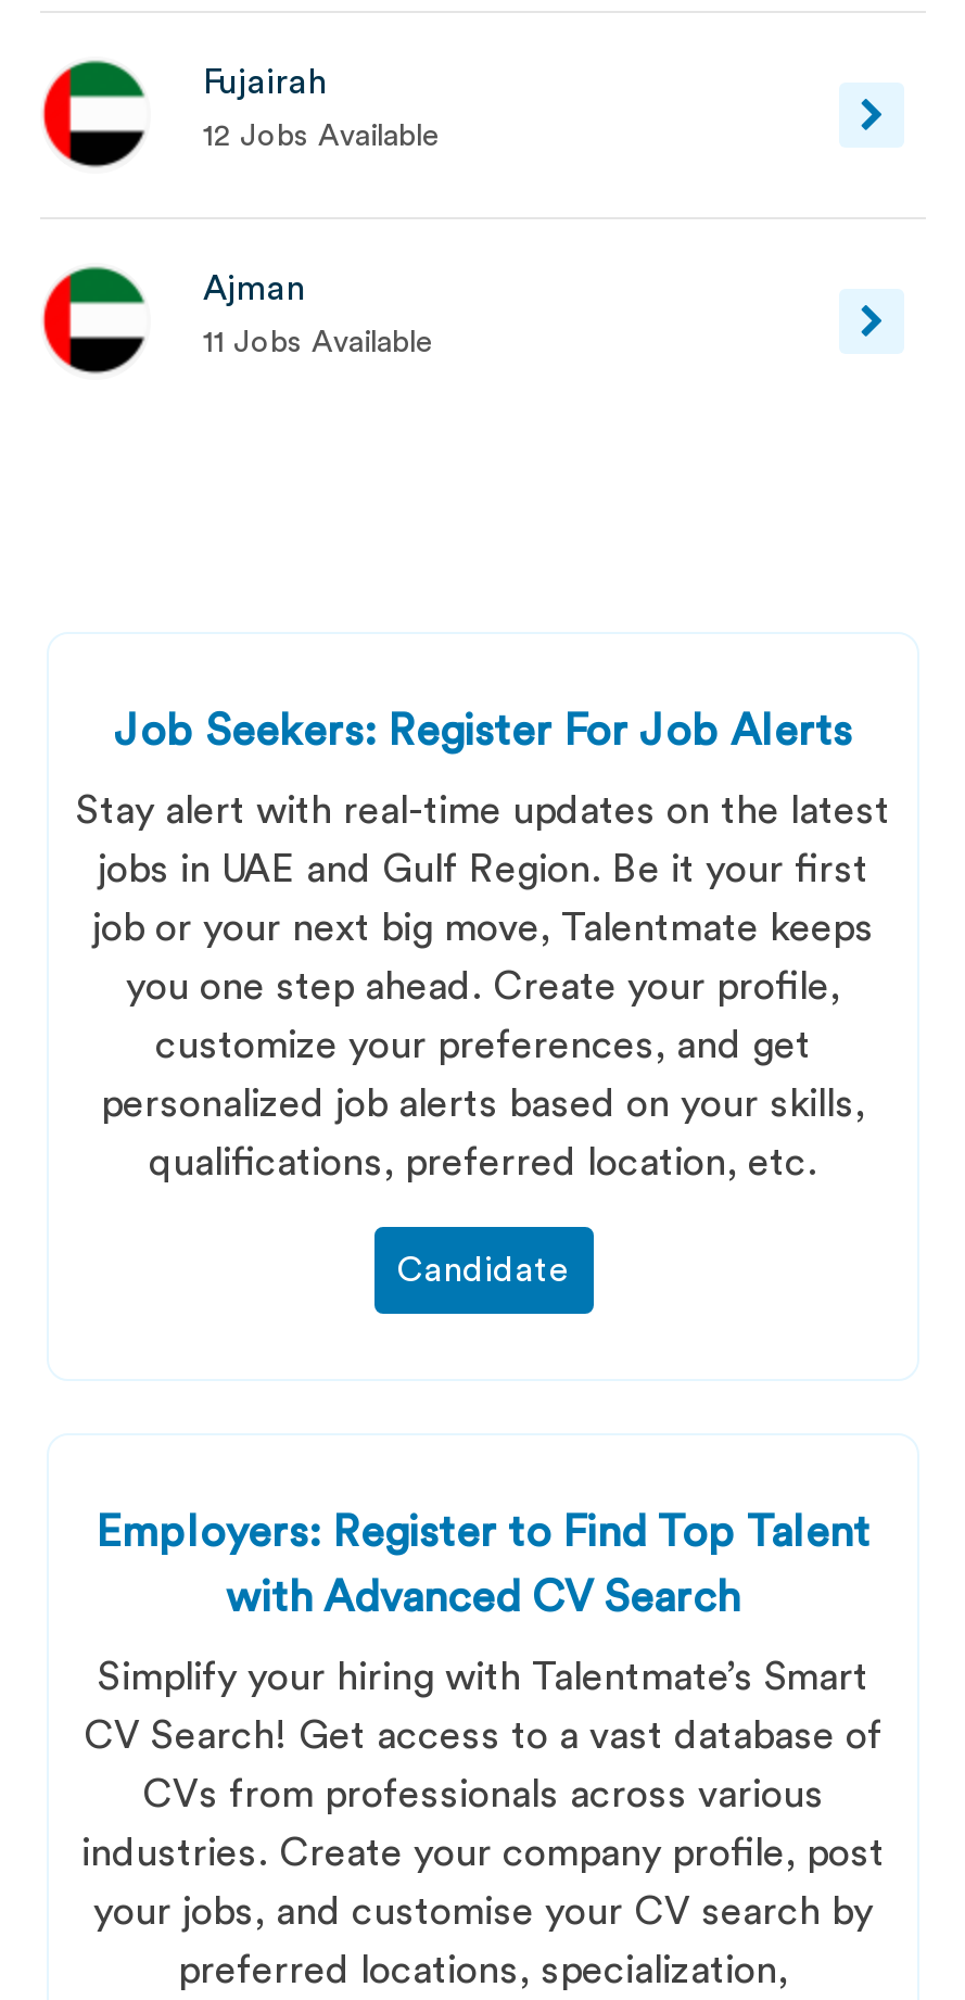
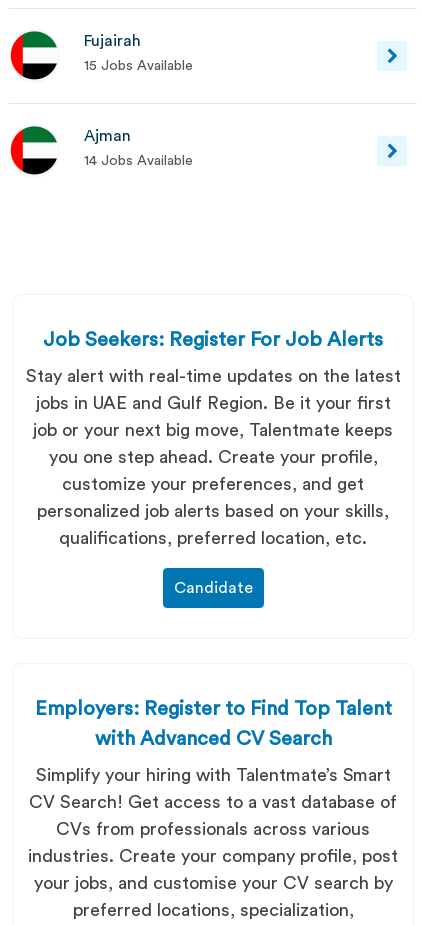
[203,122,440,152] 12 Jobs Available -> [84,59,193,73] 15 Jobs Available
[203,328,433,358] 11 Jobs Available -> [84,154,193,168] 14 Jobs Available

